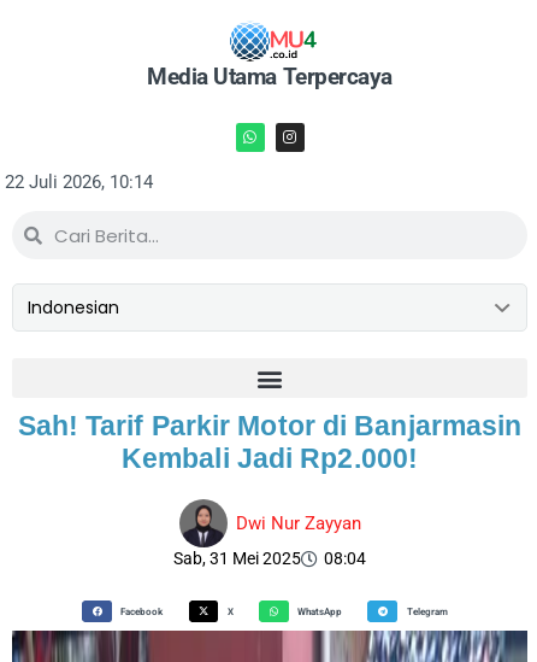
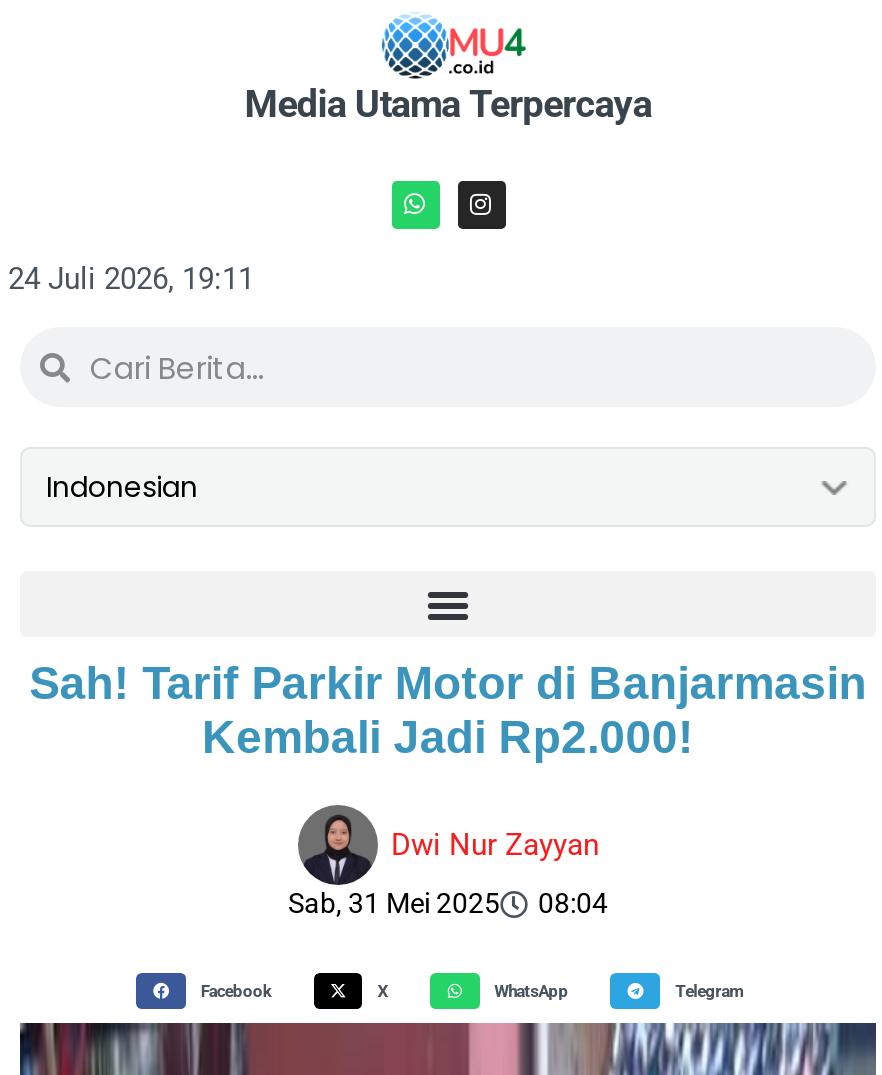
[5,171,153,193] 22 Juli 2026, 10:14 -> [8,261,254,297] 24 Juli 2026, 19:11

